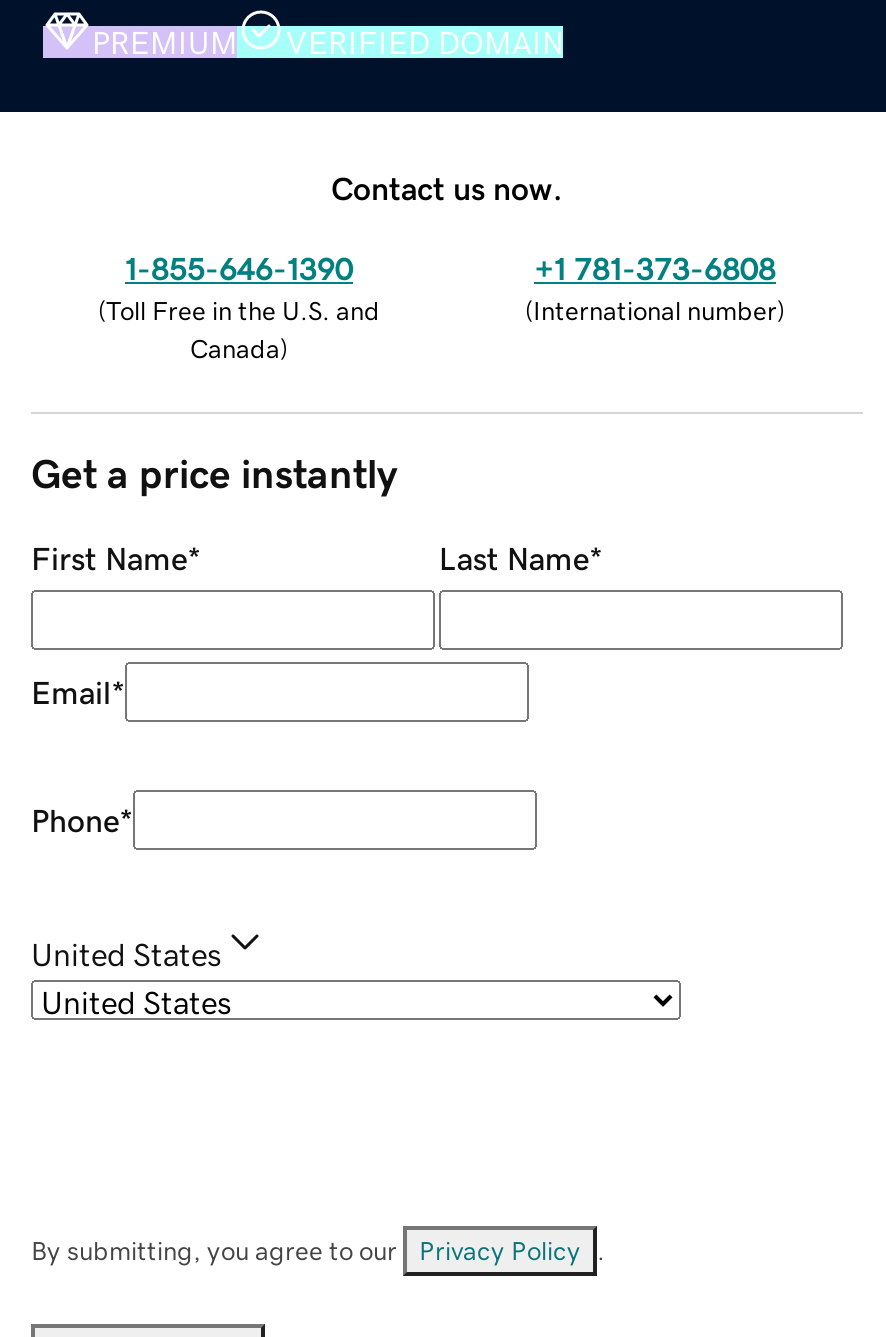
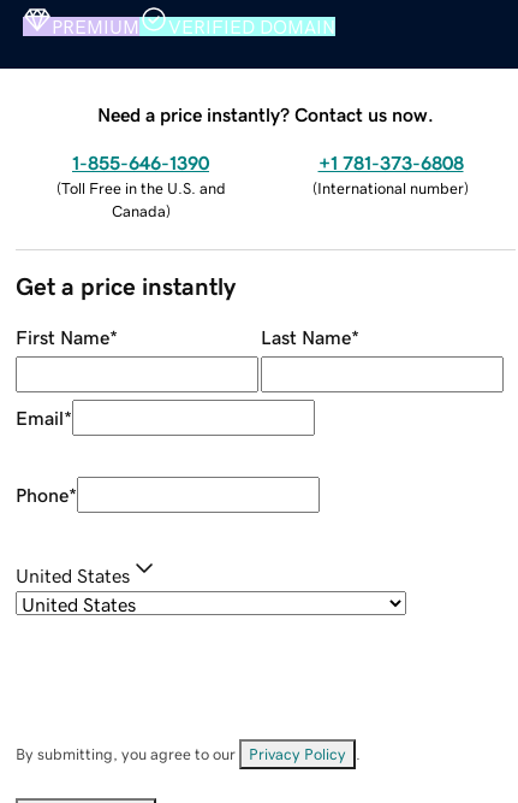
[331,171,563,203] Contact us now. -> [97,104,434,124] Need a price instantly? Contact us now.

